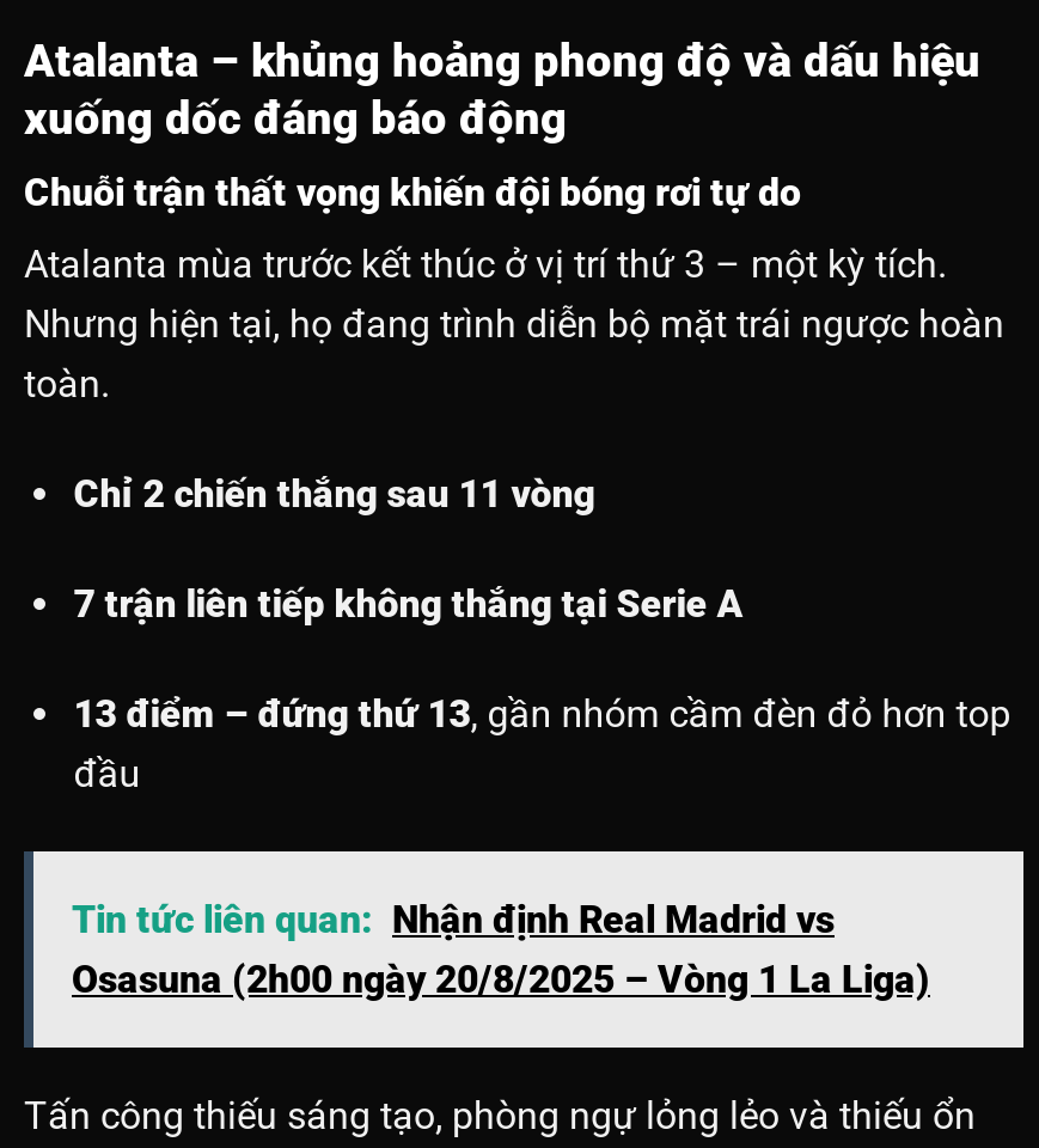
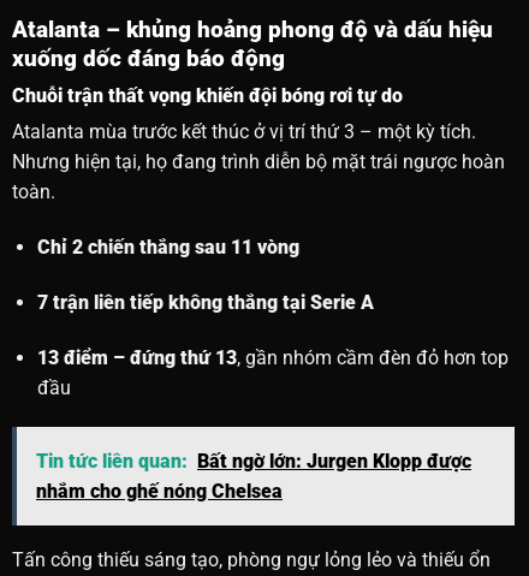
[72,898,930,1003] Tin tức liên quan: Nhận định Real Madrid vs | Osasuna (2h00 ngày 20/8/2025 – Vòng 1 La Liga) -> [36,450,471,503] Tin tức liên quan: Bất ngờ lớn: Jurgen Klopp được | nhắm cho ghế nóng Chelsea

